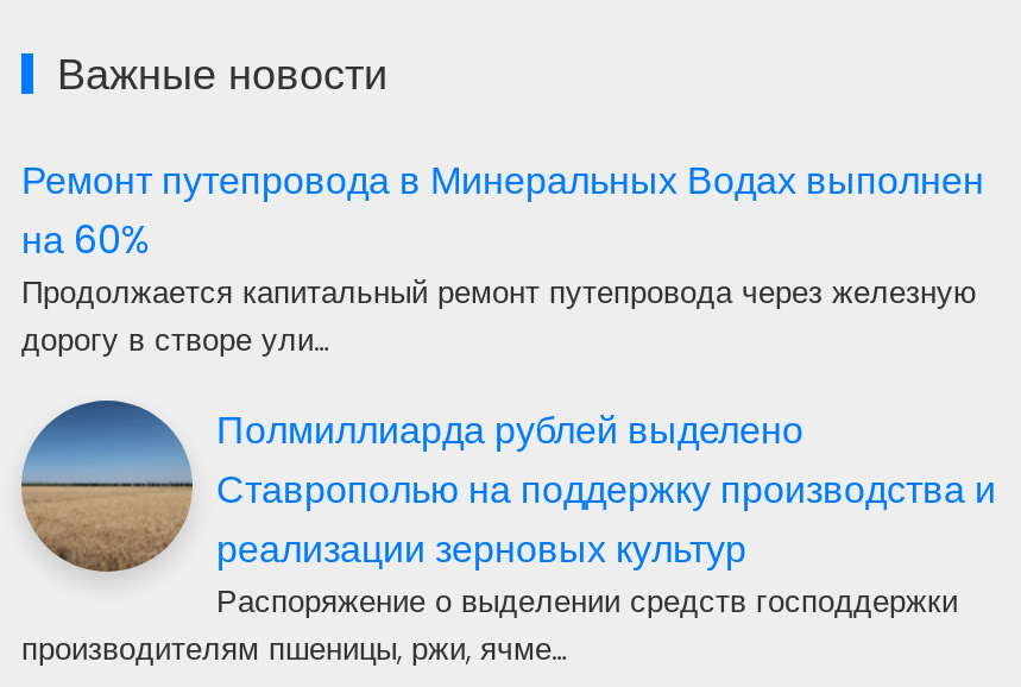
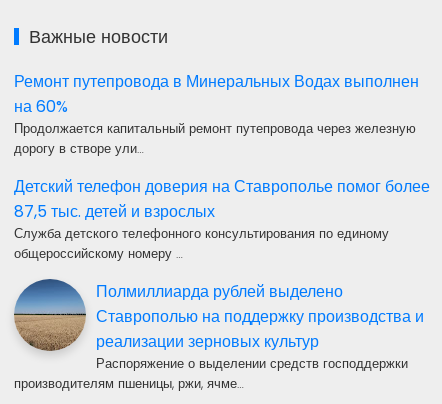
none -> [14,175,430,263] Детский телефон доверия на Ставрополье помог более | 87,5 тыс. детей и взрослых | Служба детского телефонного консультирования по единому | общероссийскому номеру …

